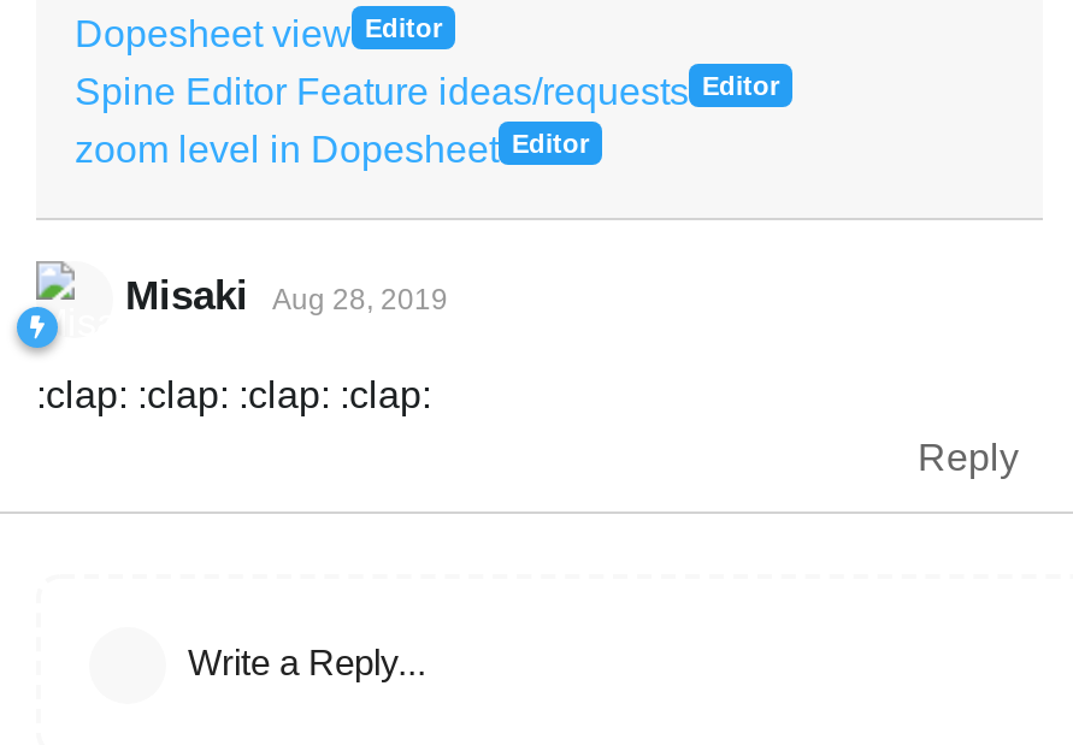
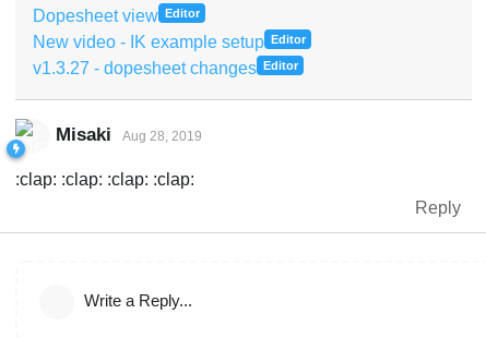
[75,71,779,169] Spine Editor Feature ideas/requests Editor | zoom level in Dopesheet Editor -> [33,33,305,77] New video - IK example setup Editor | v1.3.27 - dopesheet changes Editor

